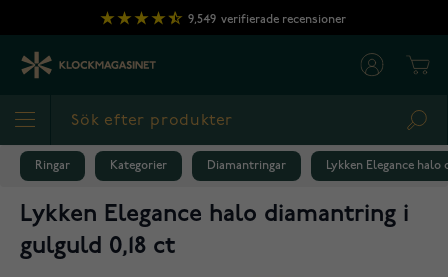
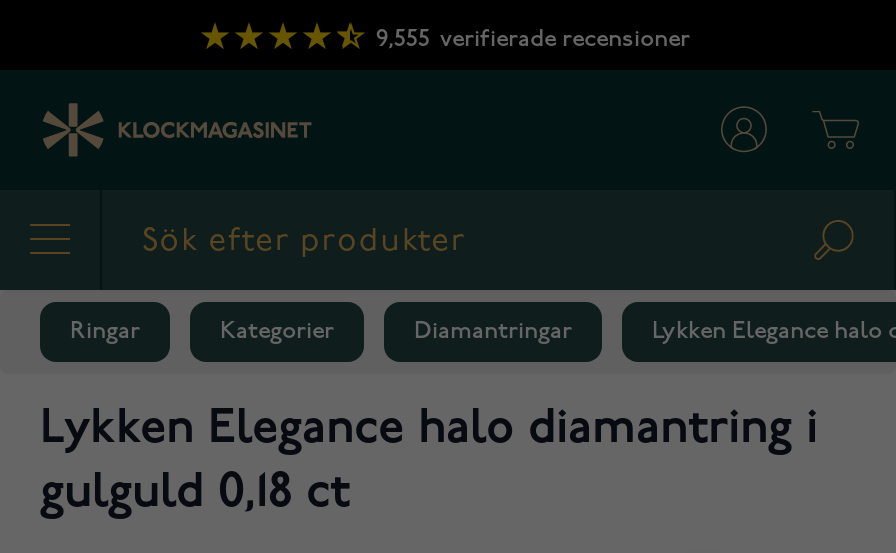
[187,12,345,27] 9,549 verifierade recensioner -> [376,24,690,54] 9,555 verifierade recensioner

